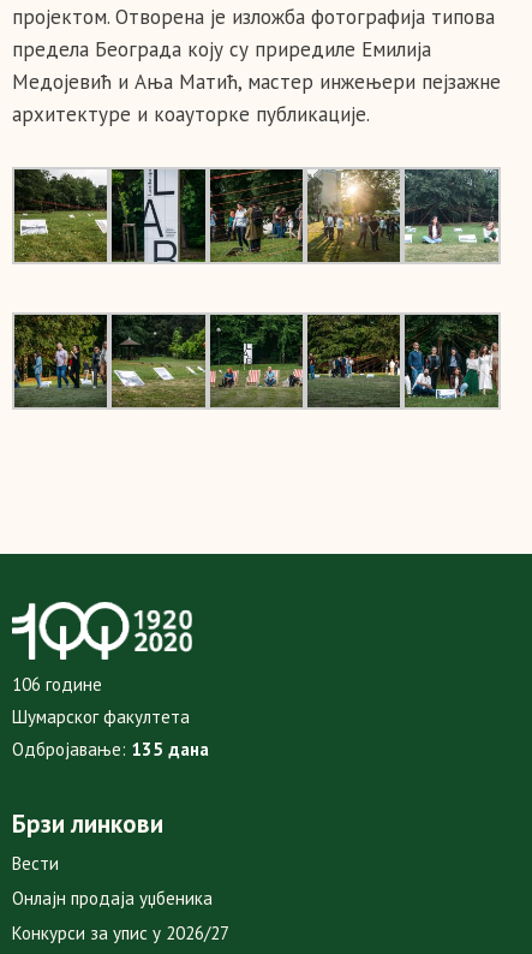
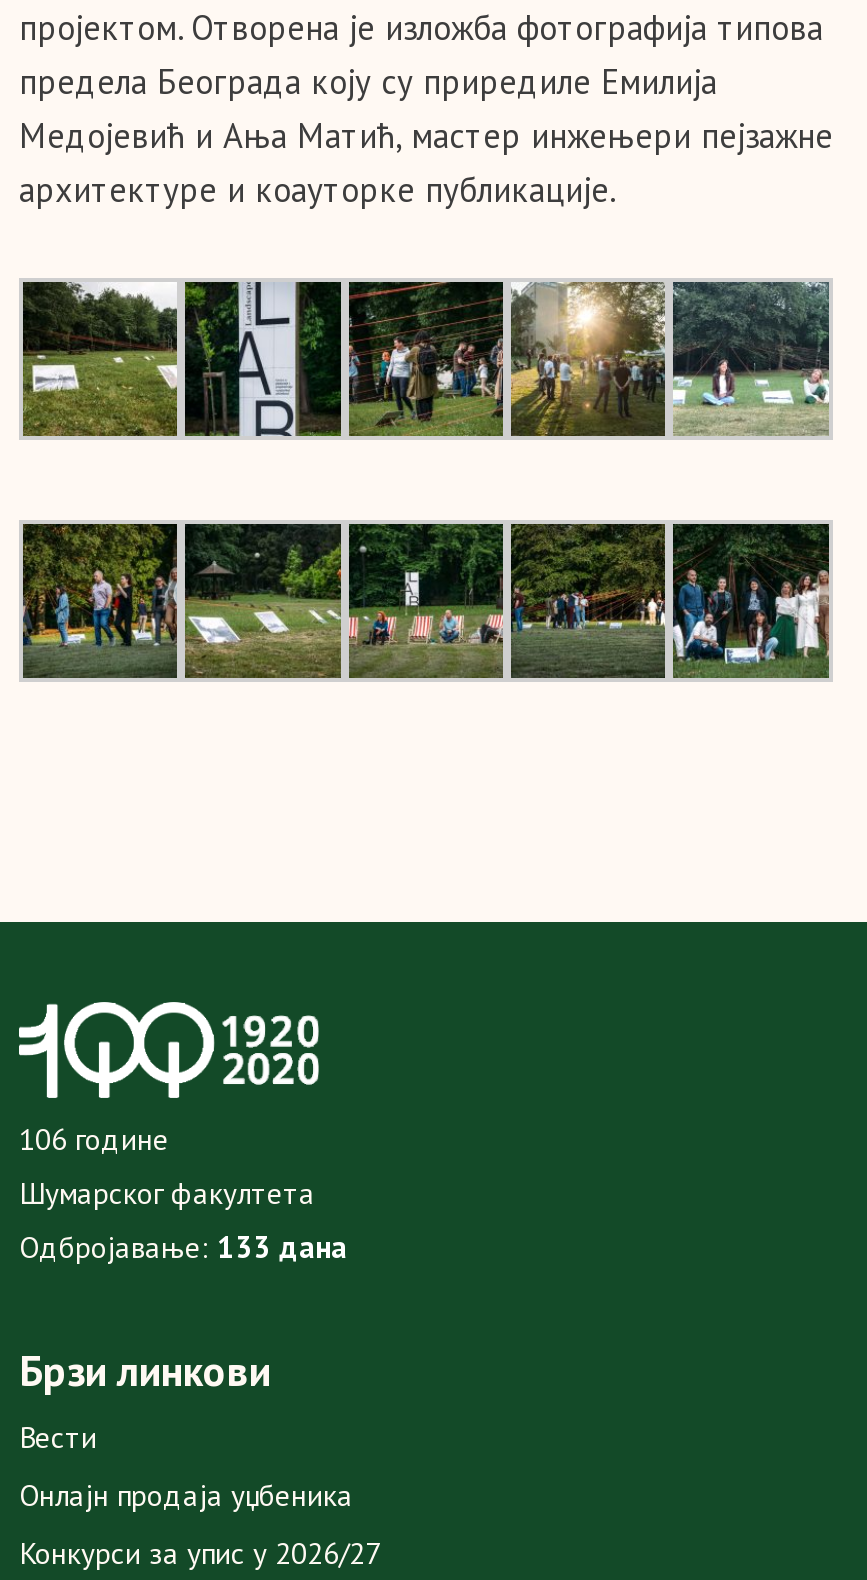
[12,737,209,760] Одбројавање: 135 дана -> [19,1227,347,1265] Одбројавање: 133 дана

